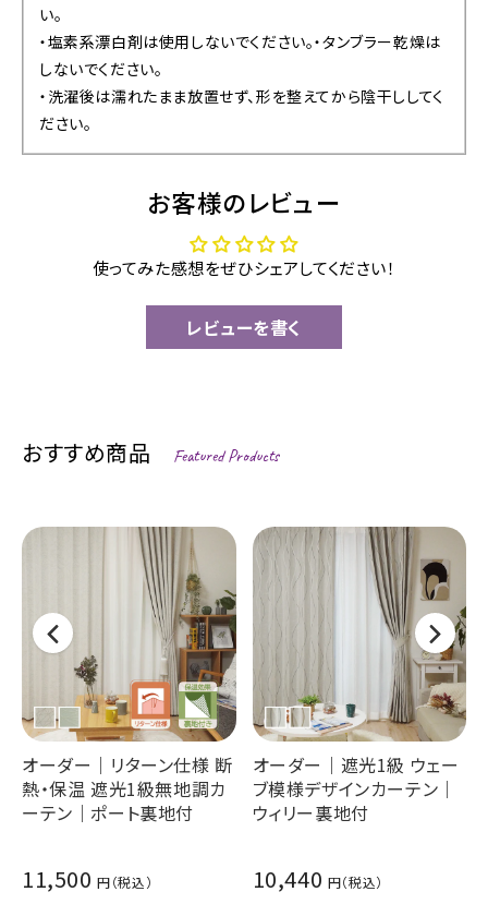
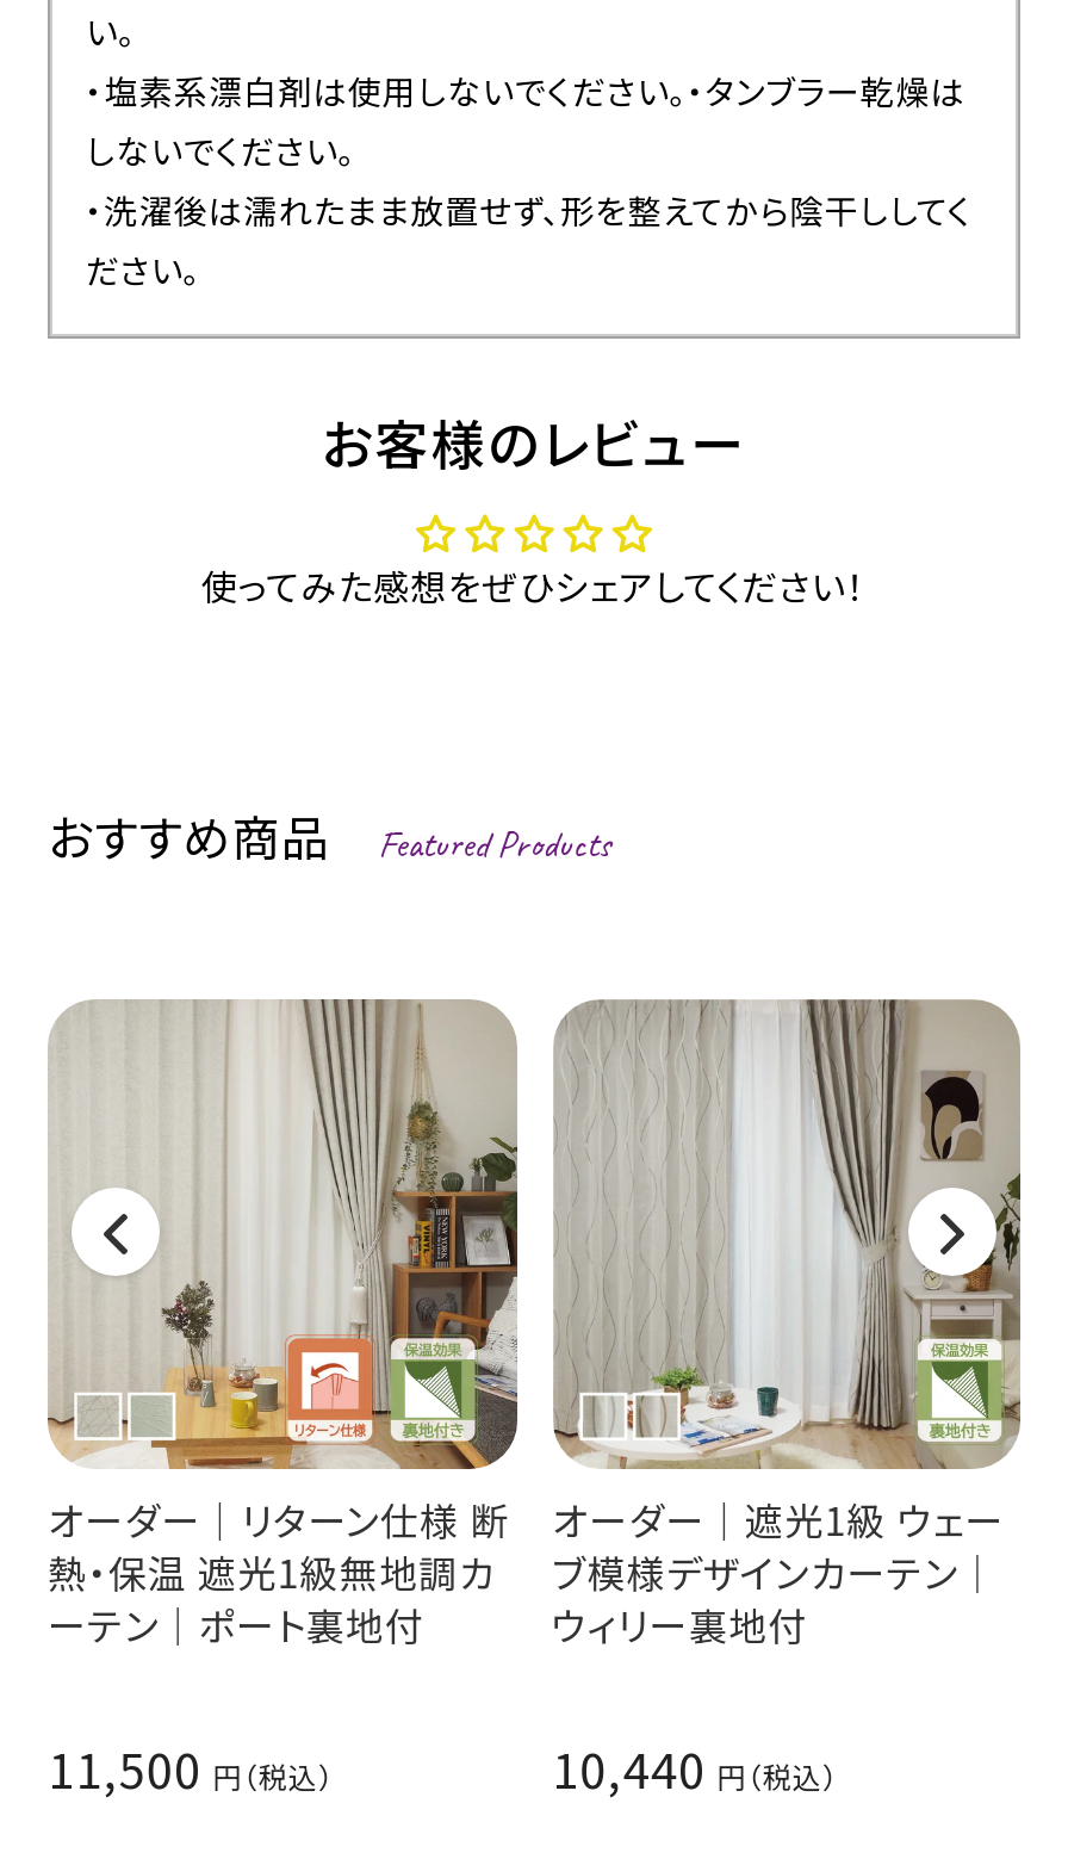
[186,314,302,341] レビューを書く -> none
[419,682,457,728] [image] -> [915,1336,1004,1443] [image]

